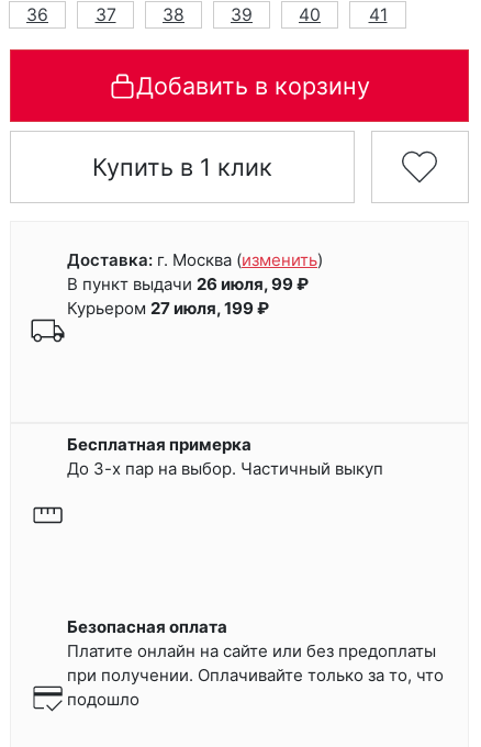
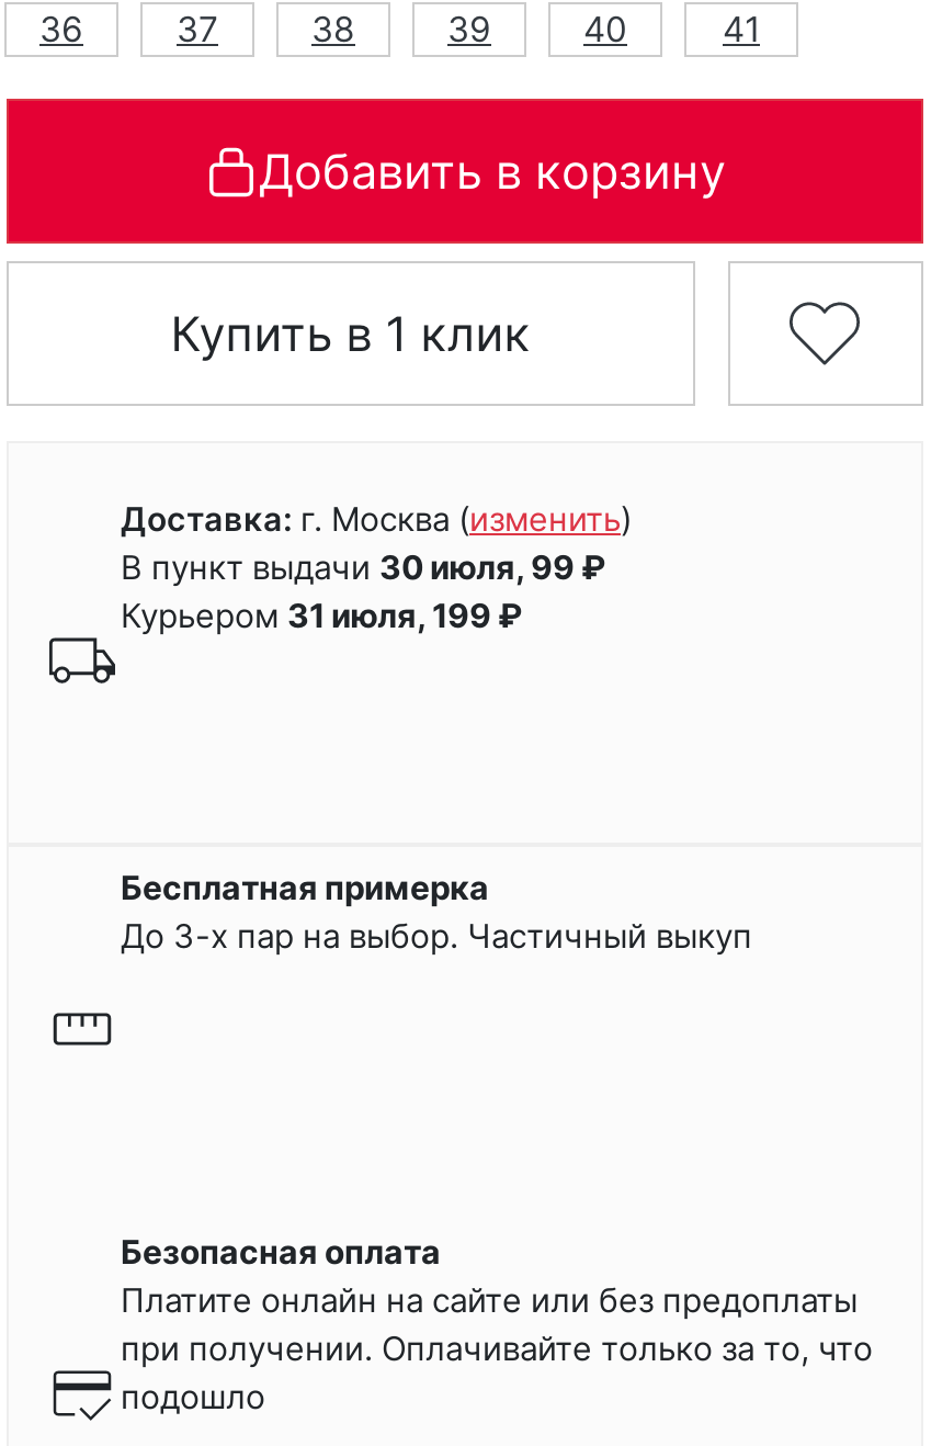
[67,274,309,294] В пункт выдачи 26 июля, 99 ₽ -> [121,546,605,588] В пункт выдачи 30 июля, 99 ₽
[67,298,269,319] Курьером 27 июля, 199 ₽ -> [121,595,522,636] Курьером 31 июля, 199 ₽

